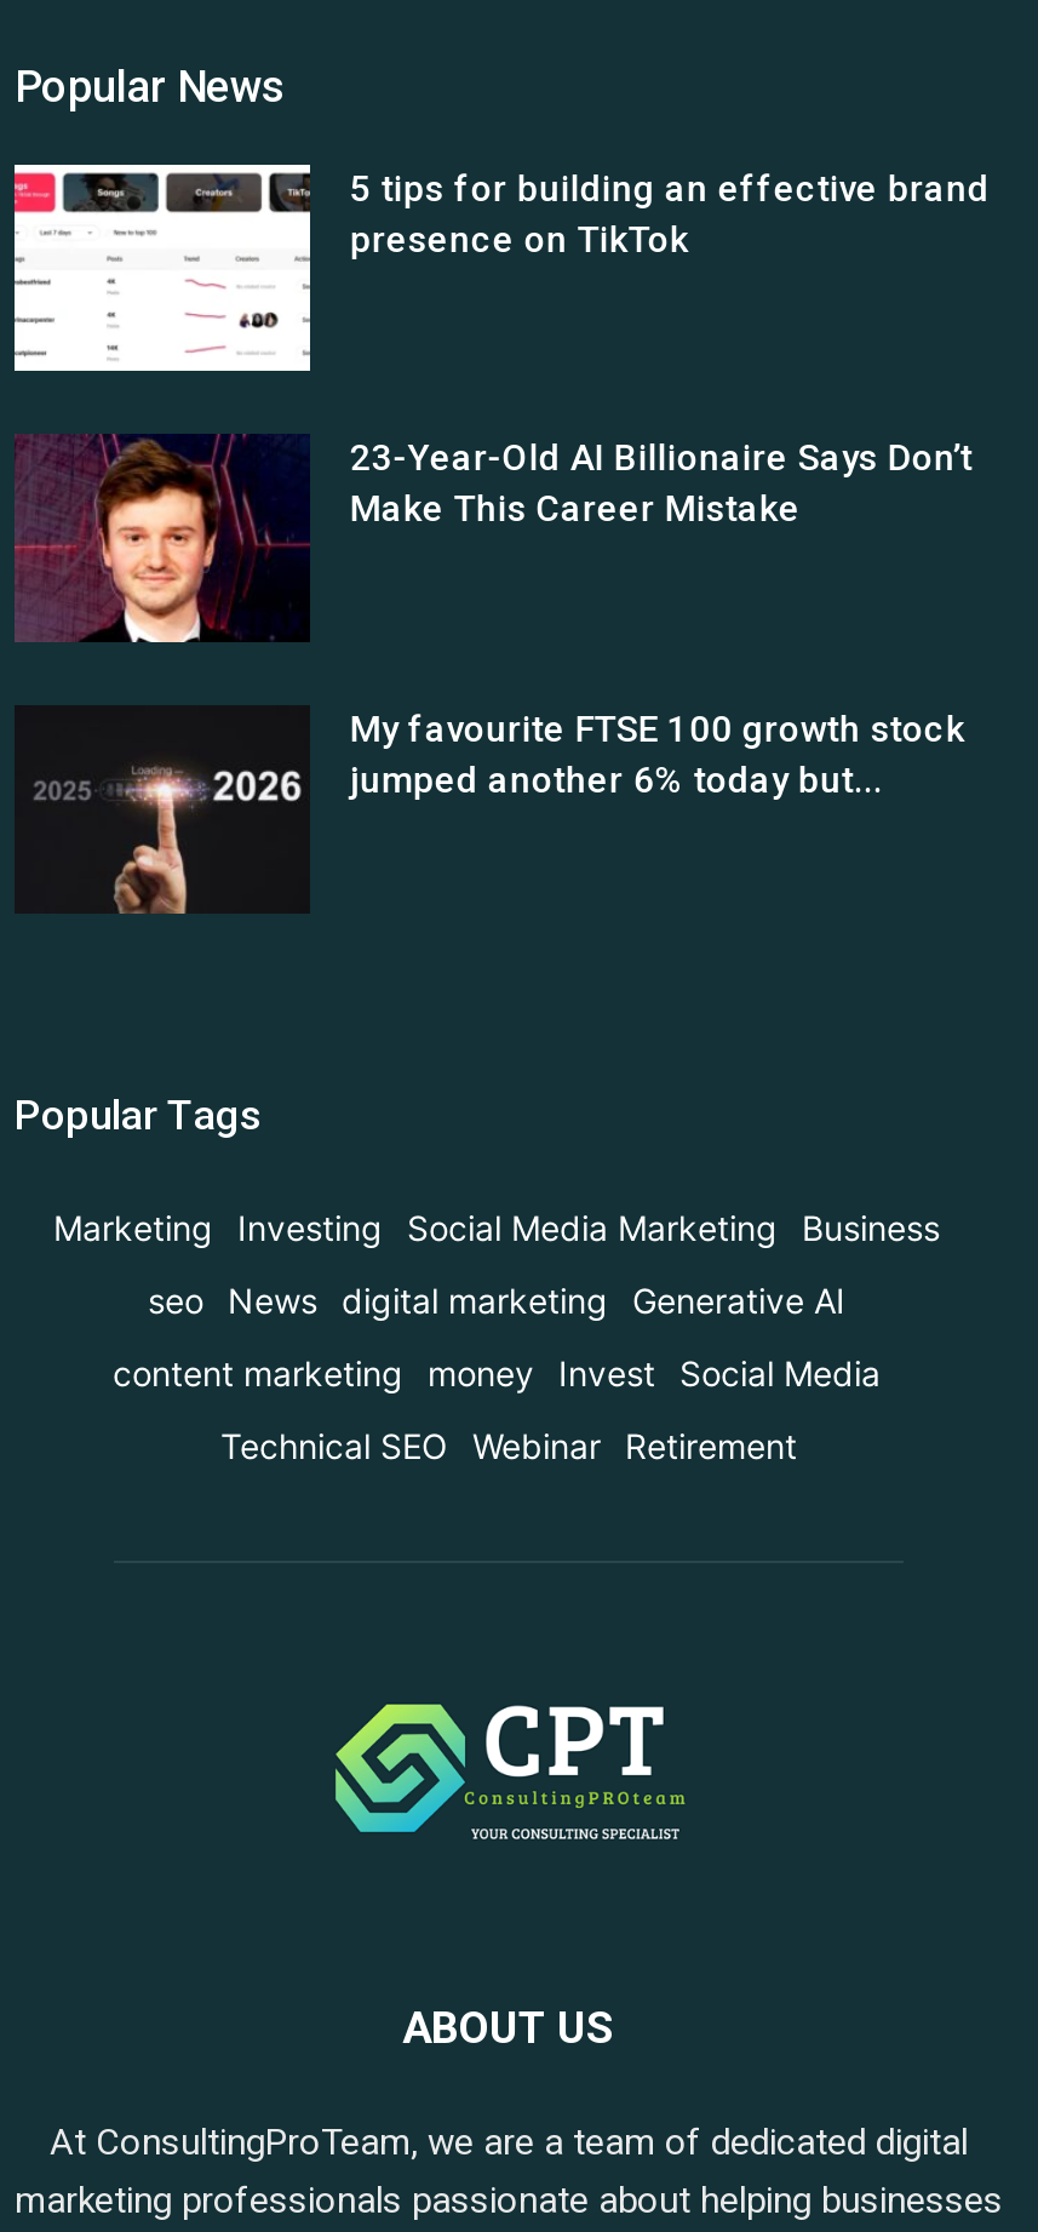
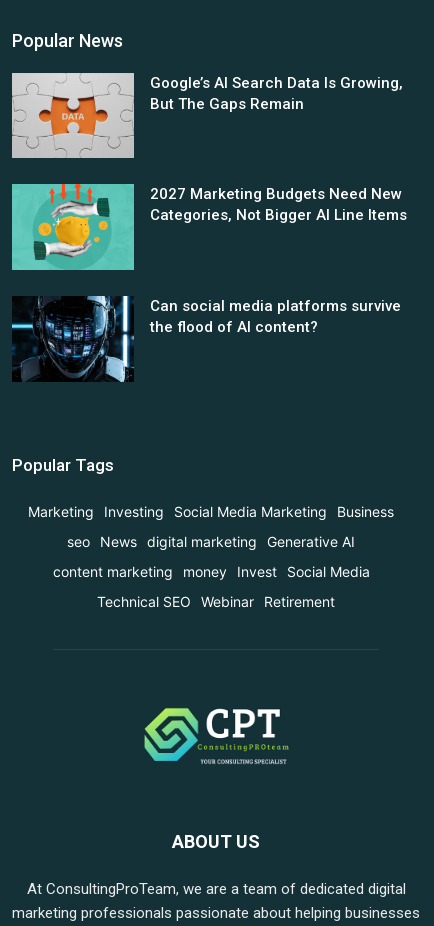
[12,166,989,368] [image] | 5 tips for building an effective brand | presence on TikTok -> [11,73,403,158] [image] | Google’s AI Search Data Is Growing, | But The Gaps Remain
[12,434,972,645] [image] | 23-Year-Old AI Billionaire Says Don’t | Make This Career Mistake -> [11,183,407,271] [image] | 2027 Marketing Budgets Need New | Categories, Not Bigger AI Line Items
[15,705,965,916] [image] | My favourite FTSE 100 growth stock | jumped another 6% today but... -> [11,295,401,383] [image] | Can social media platforms survive | the flood of AI content?

